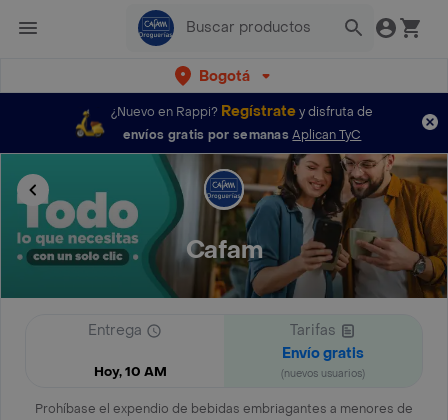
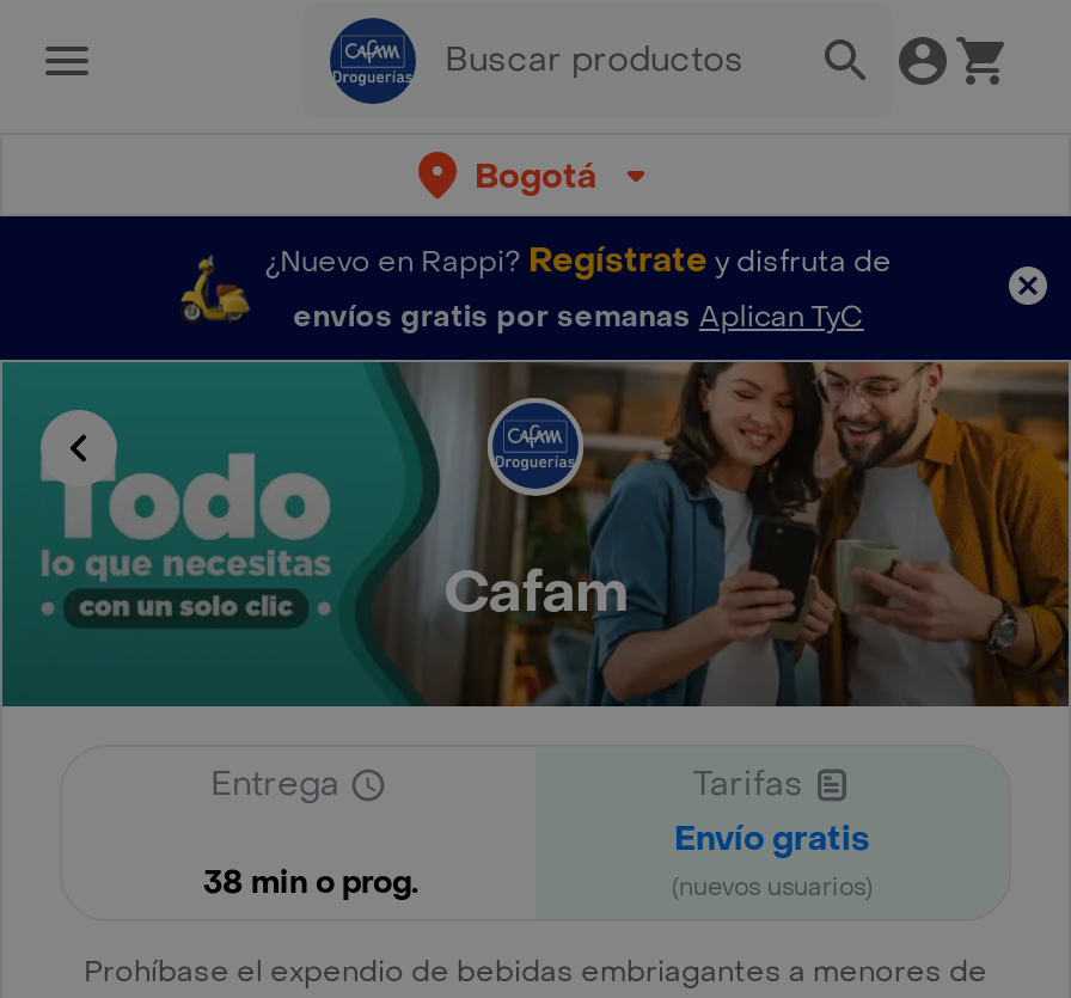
[93,363,166,380] Hoy, 10 AM -> [203,862,418,902] 38 min o prog.

